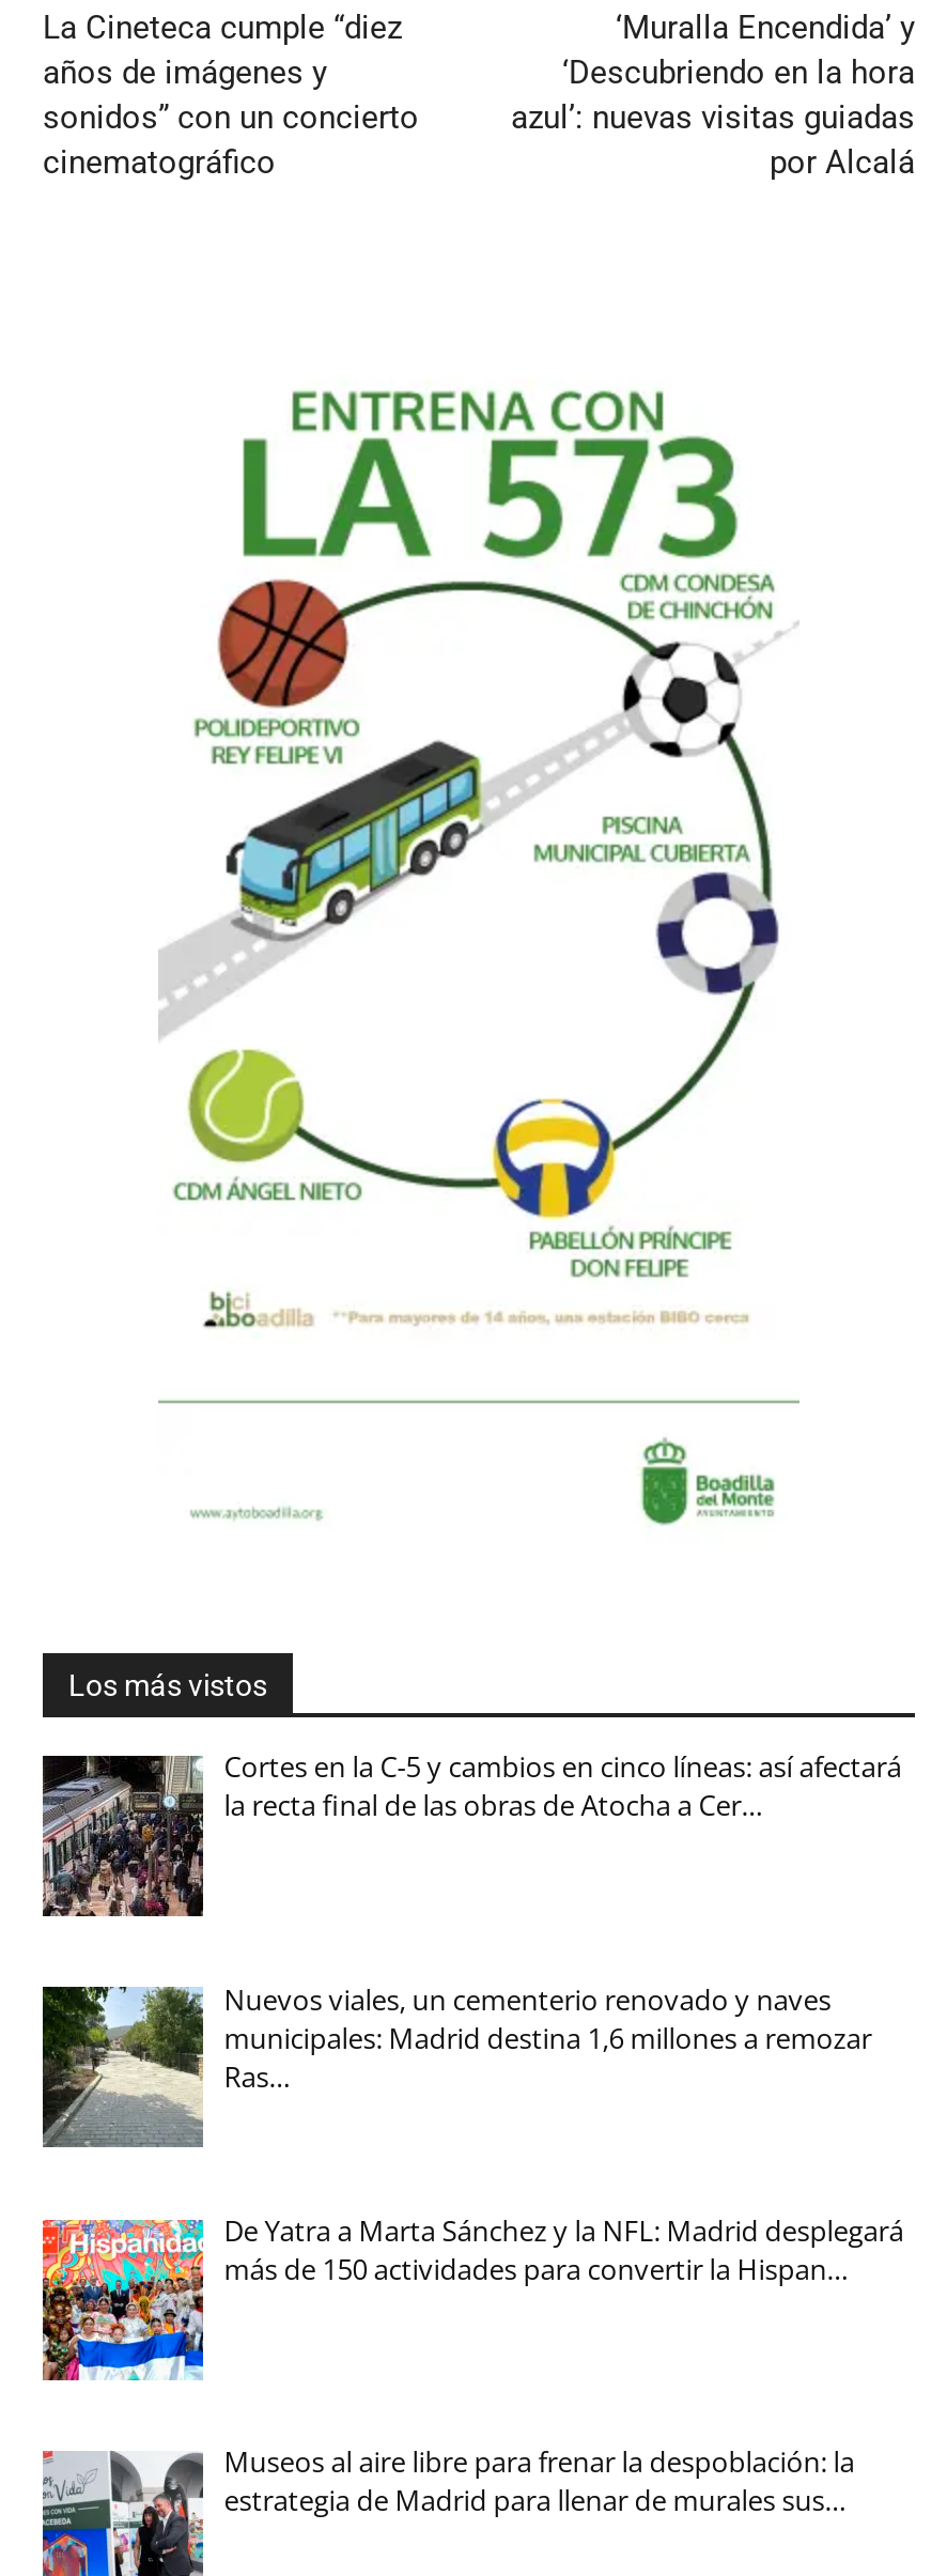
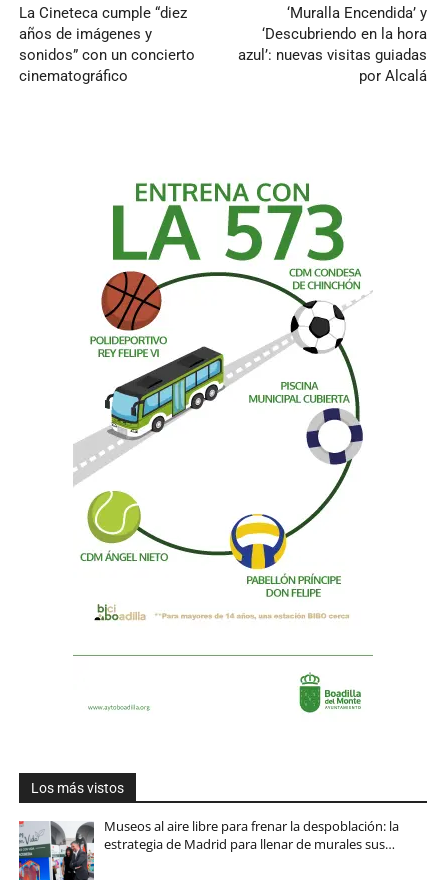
[41,1748,902,1918] [image] | Cortes en la C-5 y cambios en cinco líneas: así afectará | la recta final de las obras de Atocha a Cer… -> none
[41,1980,872,2149] [image] | Nuevos viales, un cementerio renovado y naves | municipales: Madrid destina 1,6 millones a remozar | Ras… -> none
[41,2211,904,2410] [image] | De Yatra a Marta Sánchez y la NFL: Madrid desplegará | más de 150 actividades para convertir la Hispan… -> none

